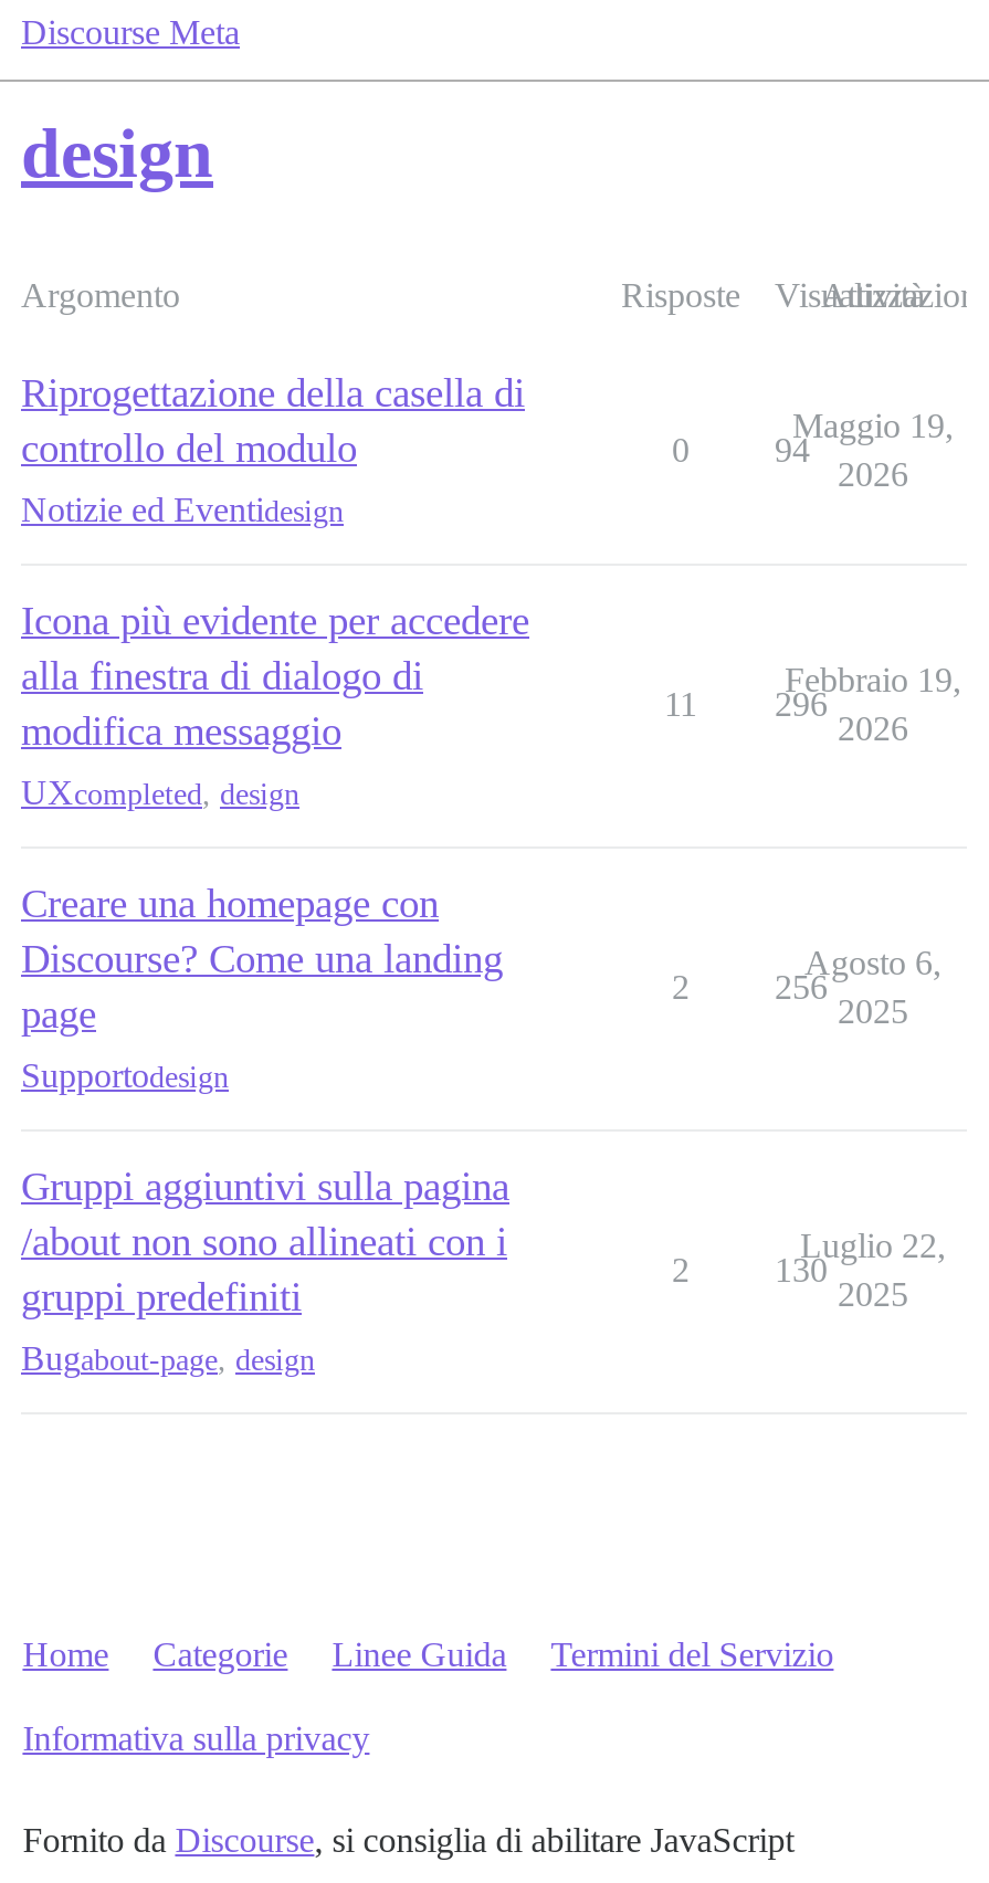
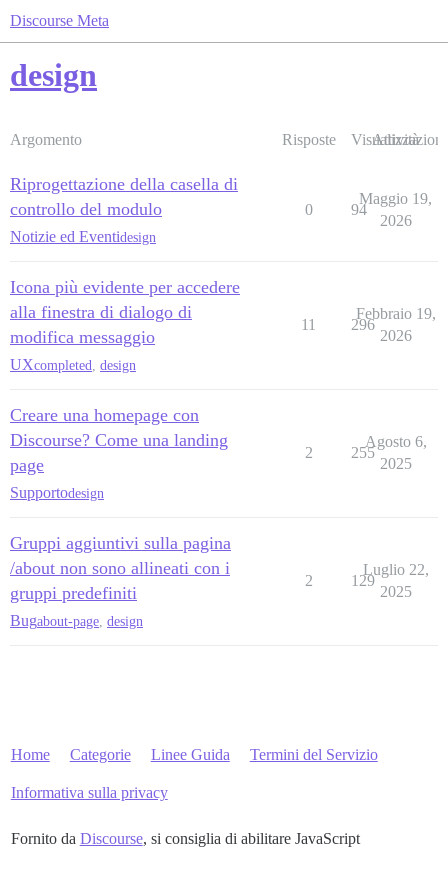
[775,968,828,1006] 256 -> [351,444,375,461] 255
[775,1251,828,1288] 130 -> [351,572,375,589] 129

